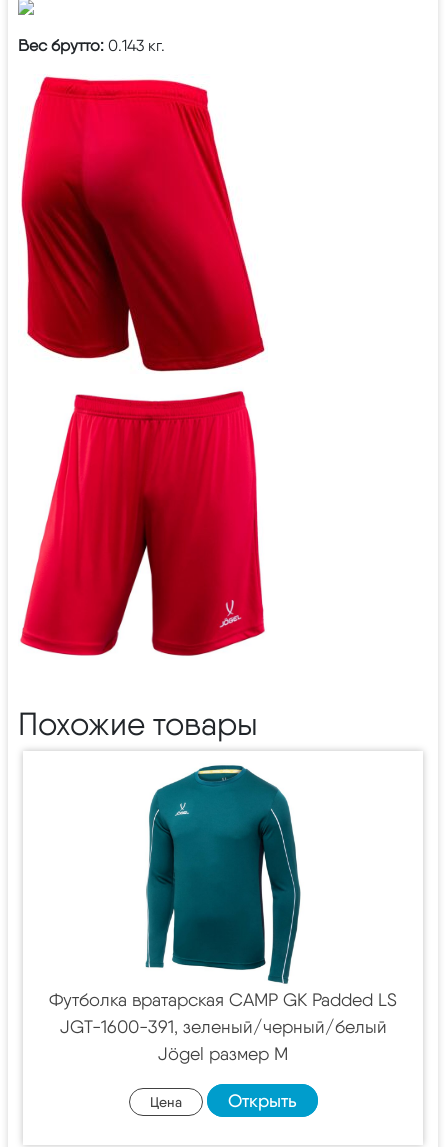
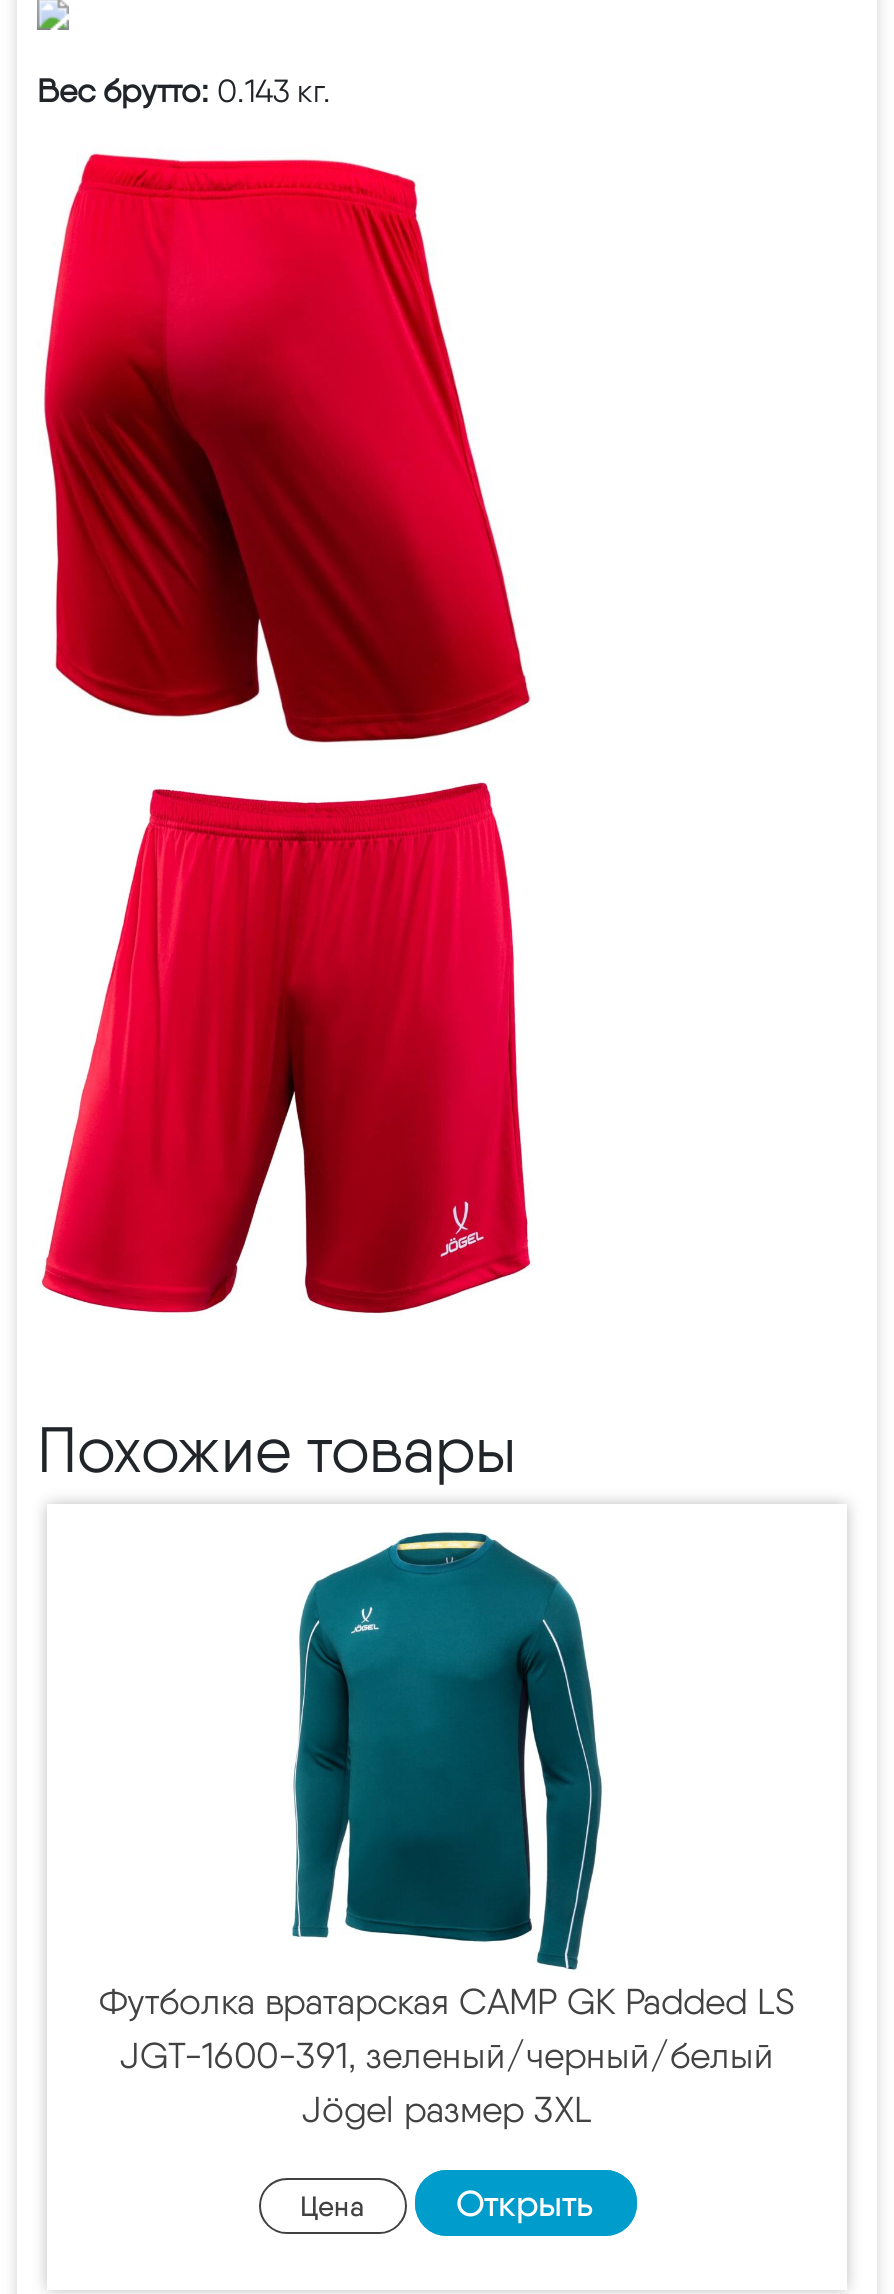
[158,1043,288,1064] Jögel размер M -> [302,2087,592,2129] Jögel размер 3XL

